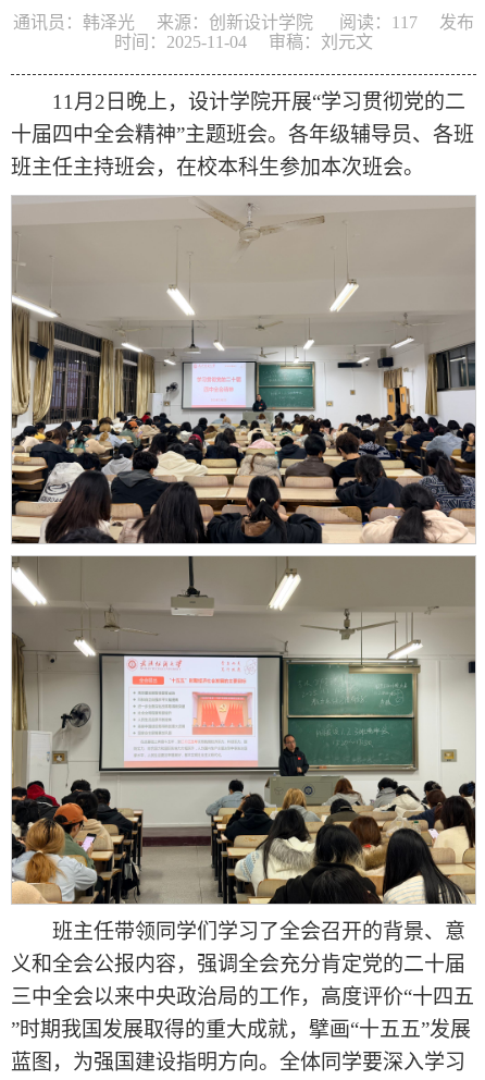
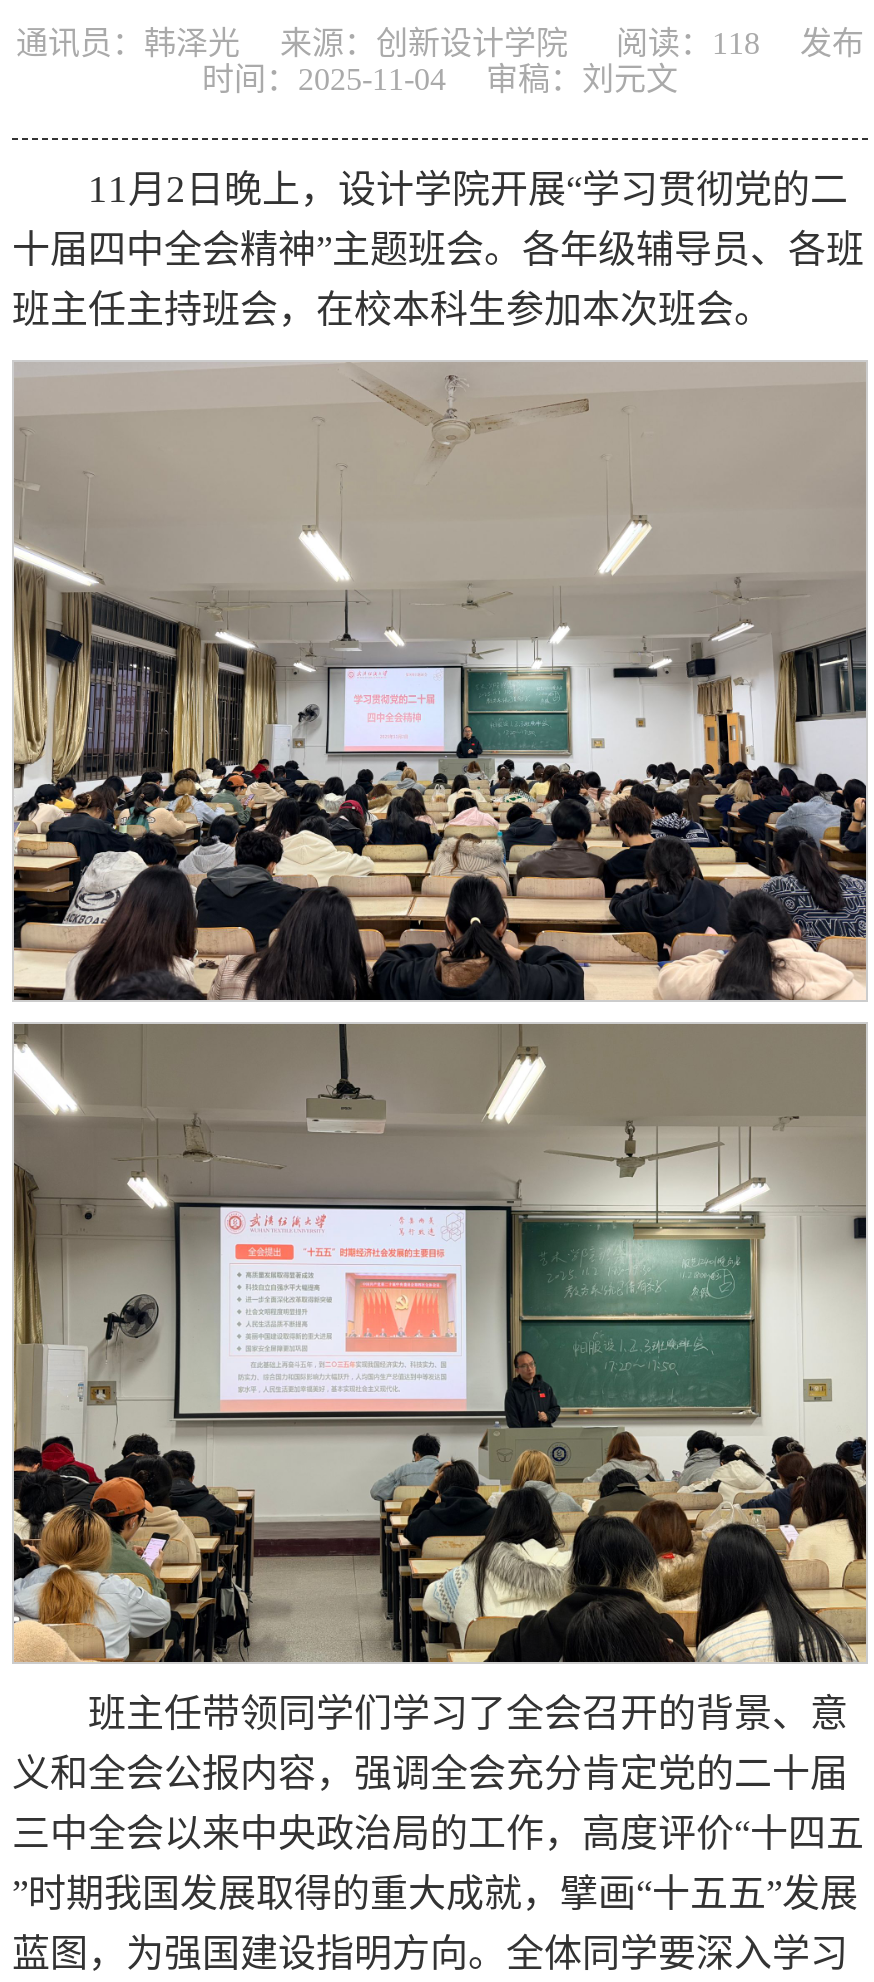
[13,13,474,32] 通讯员：韩泽光 来源：创新设计学院 阅读：117 发布 -> [16,26,864,60] 通讯员：韩泽光 来源：创新设计学院 阅读：118 发布

